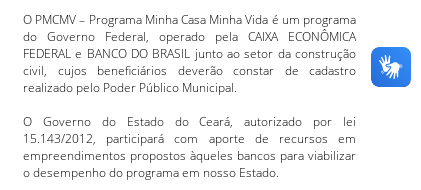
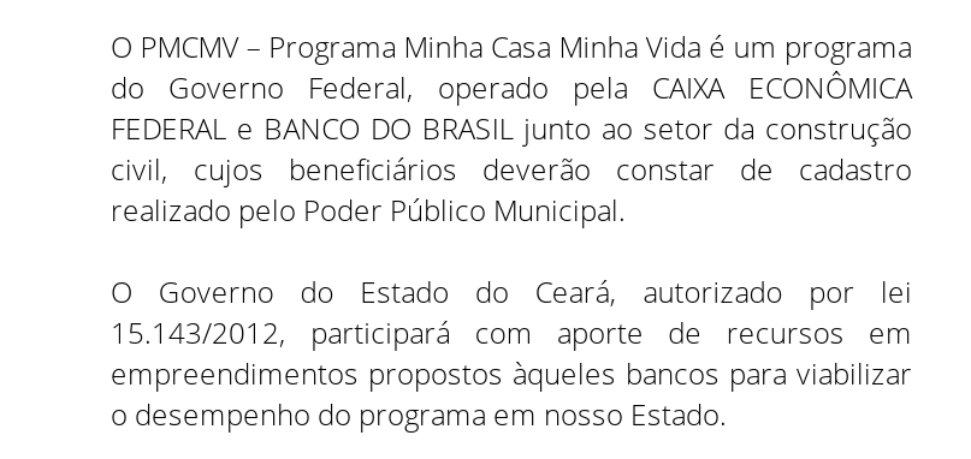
[370,46,412,88] [image] -> none

